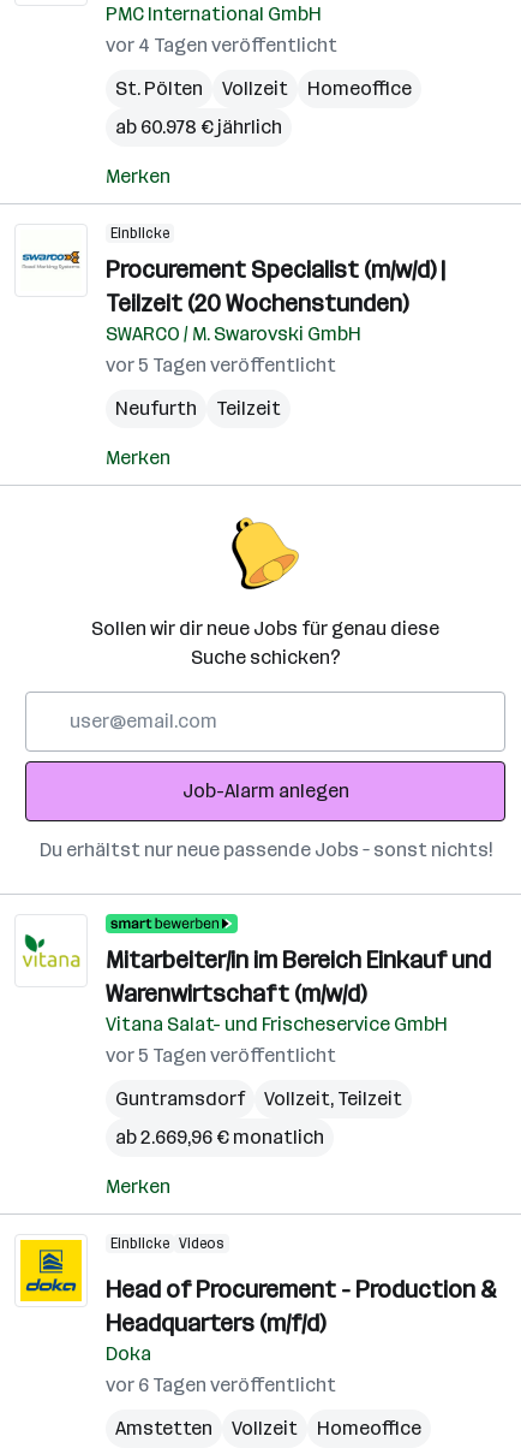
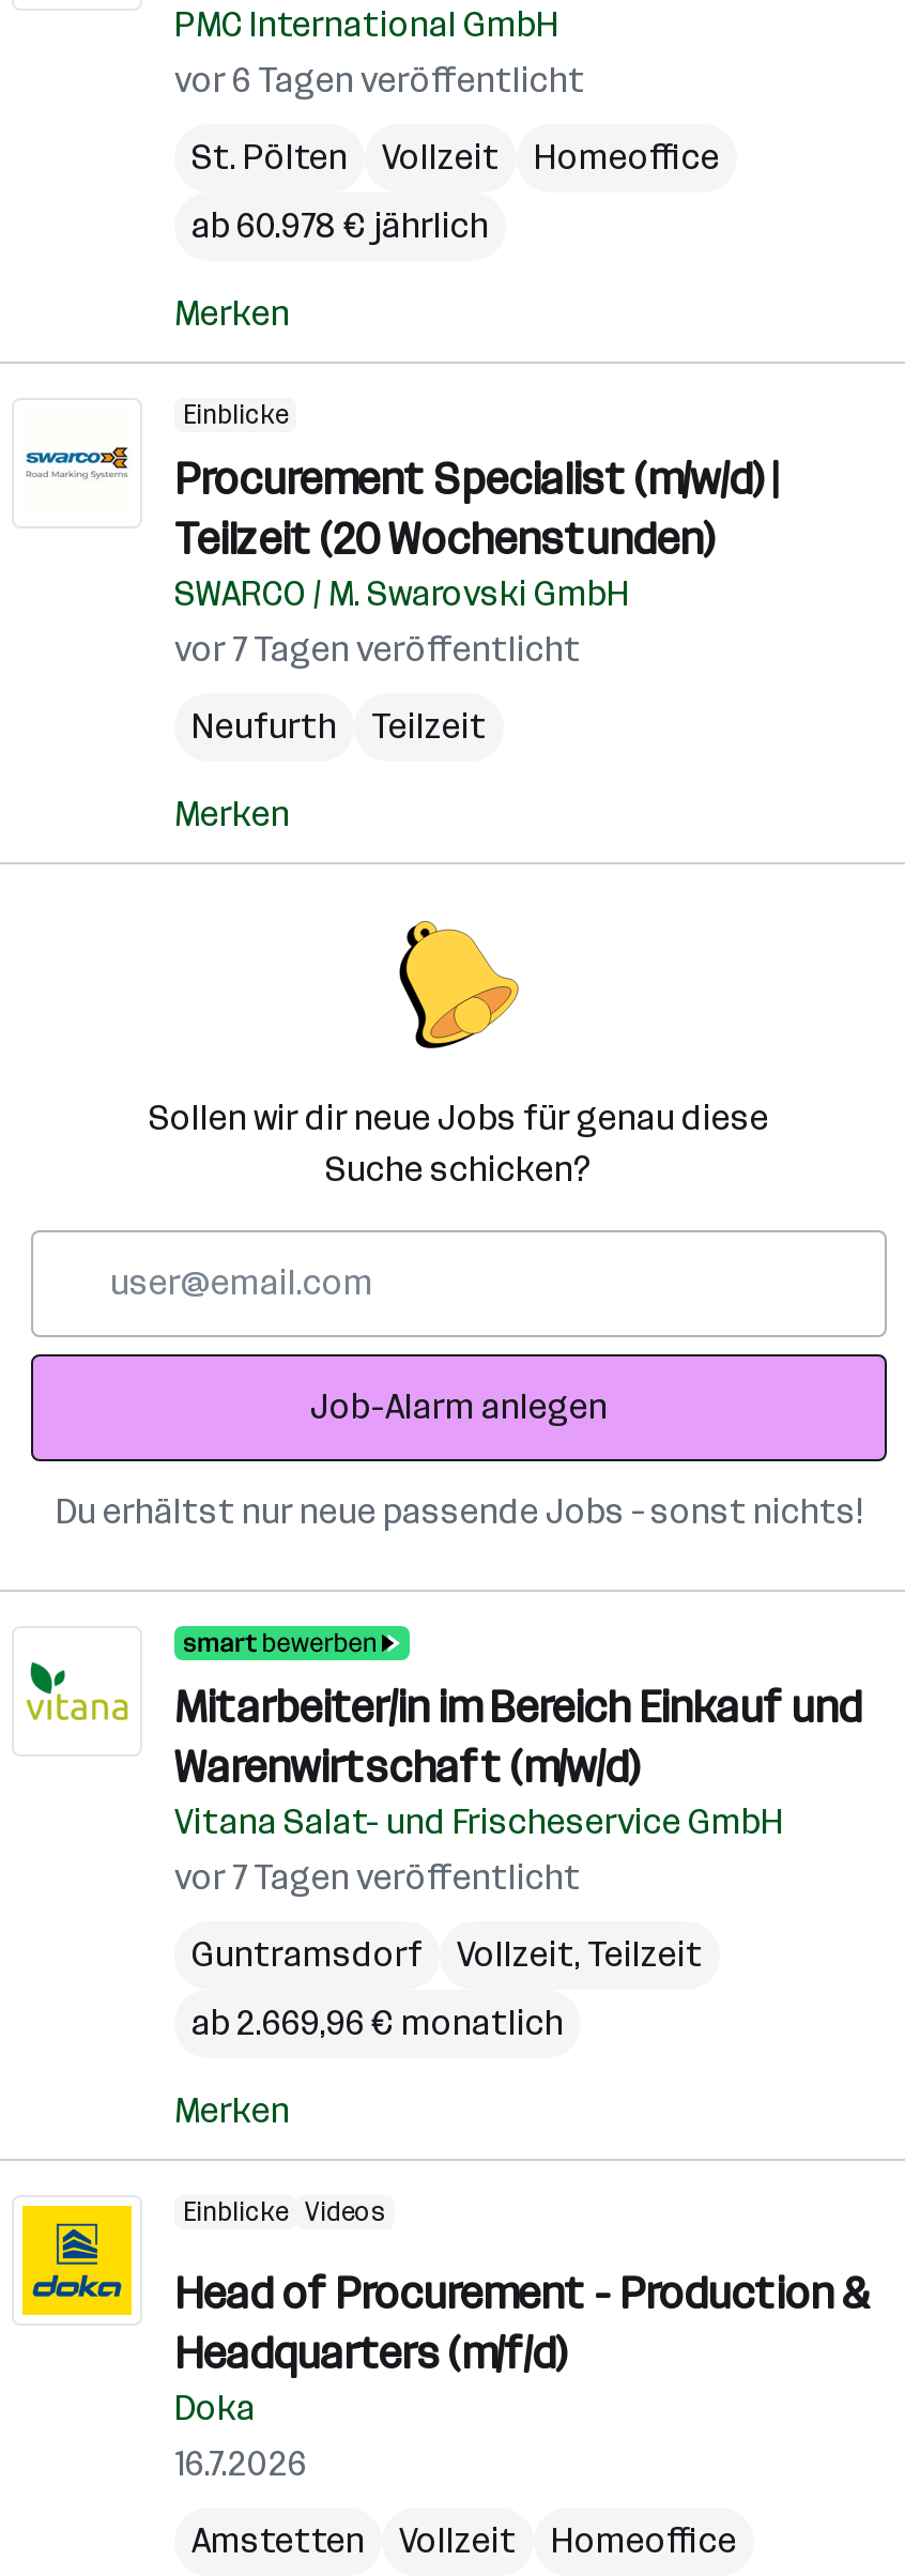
[106,34,337,57] vor 4 Tagen veröffentlicht -> none
[106,354,336,376] vor 5 Tagen veröffentlicht -> [174,629,581,670] vor 7 Tagen veröffentlicht
[106,1044,336,1067] vor 5 Tagen veröffentlicht -> [174,1857,581,1898] vor 7 Tagen veröffentlicht
none -> [174,2443,307,2484] 16.7.2026
moved [106,1373,336,1396] -> [174,60,585,101]: vor 6 Tagen veröffentlicht

